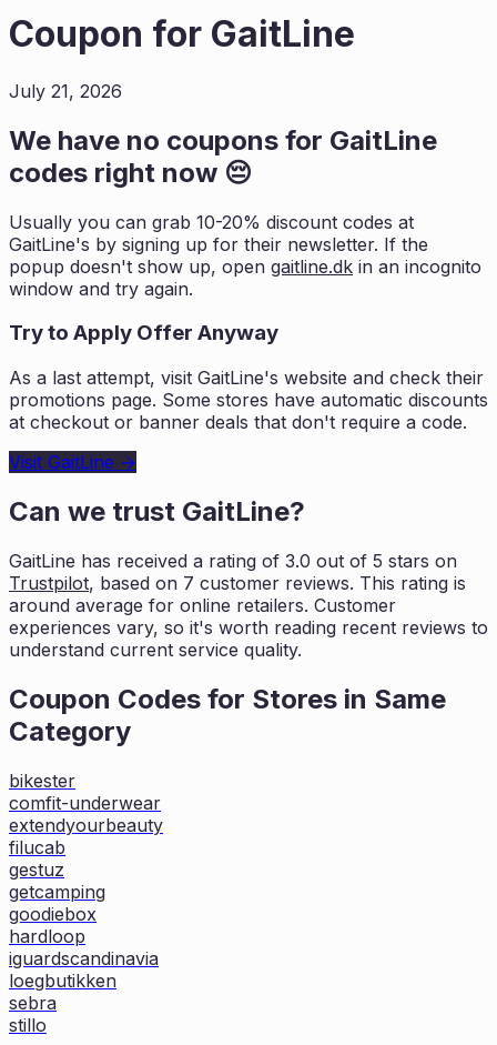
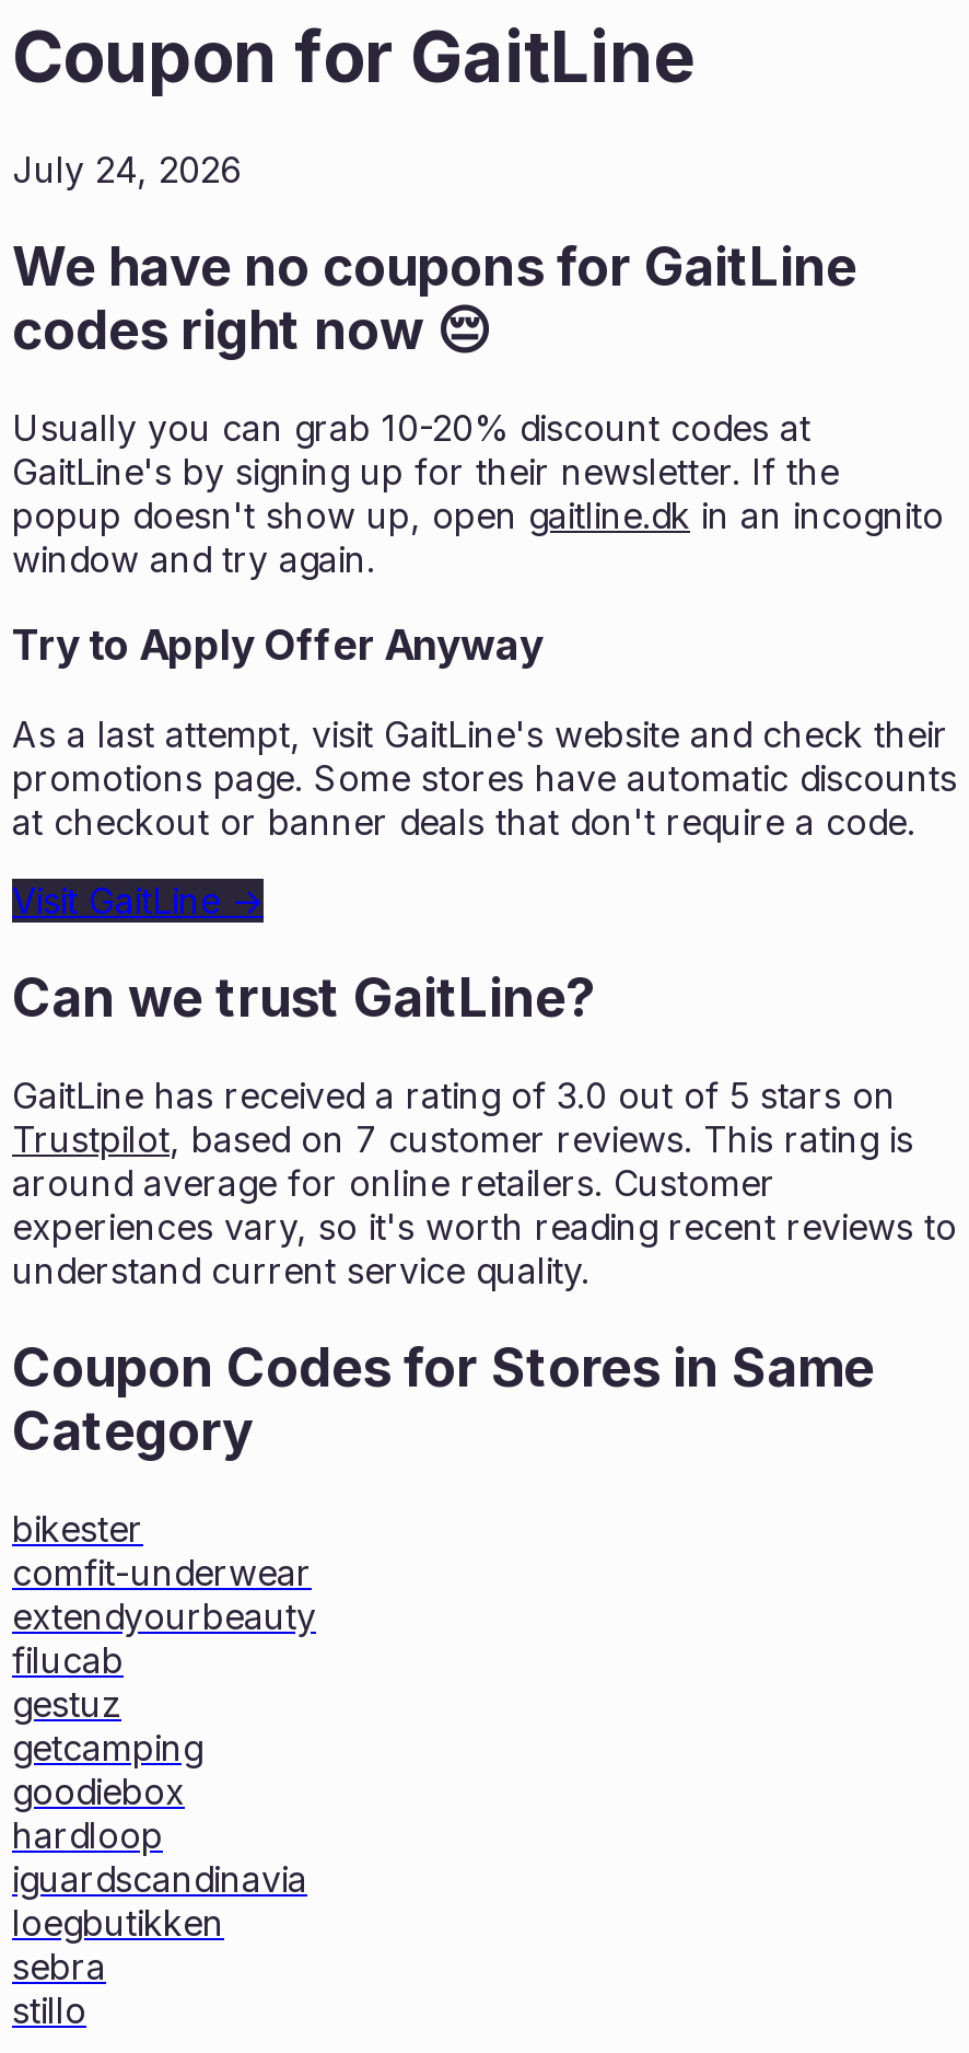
[9,80,122,102] July 21, 2026 -> [12,148,242,191] July 24, 2026

